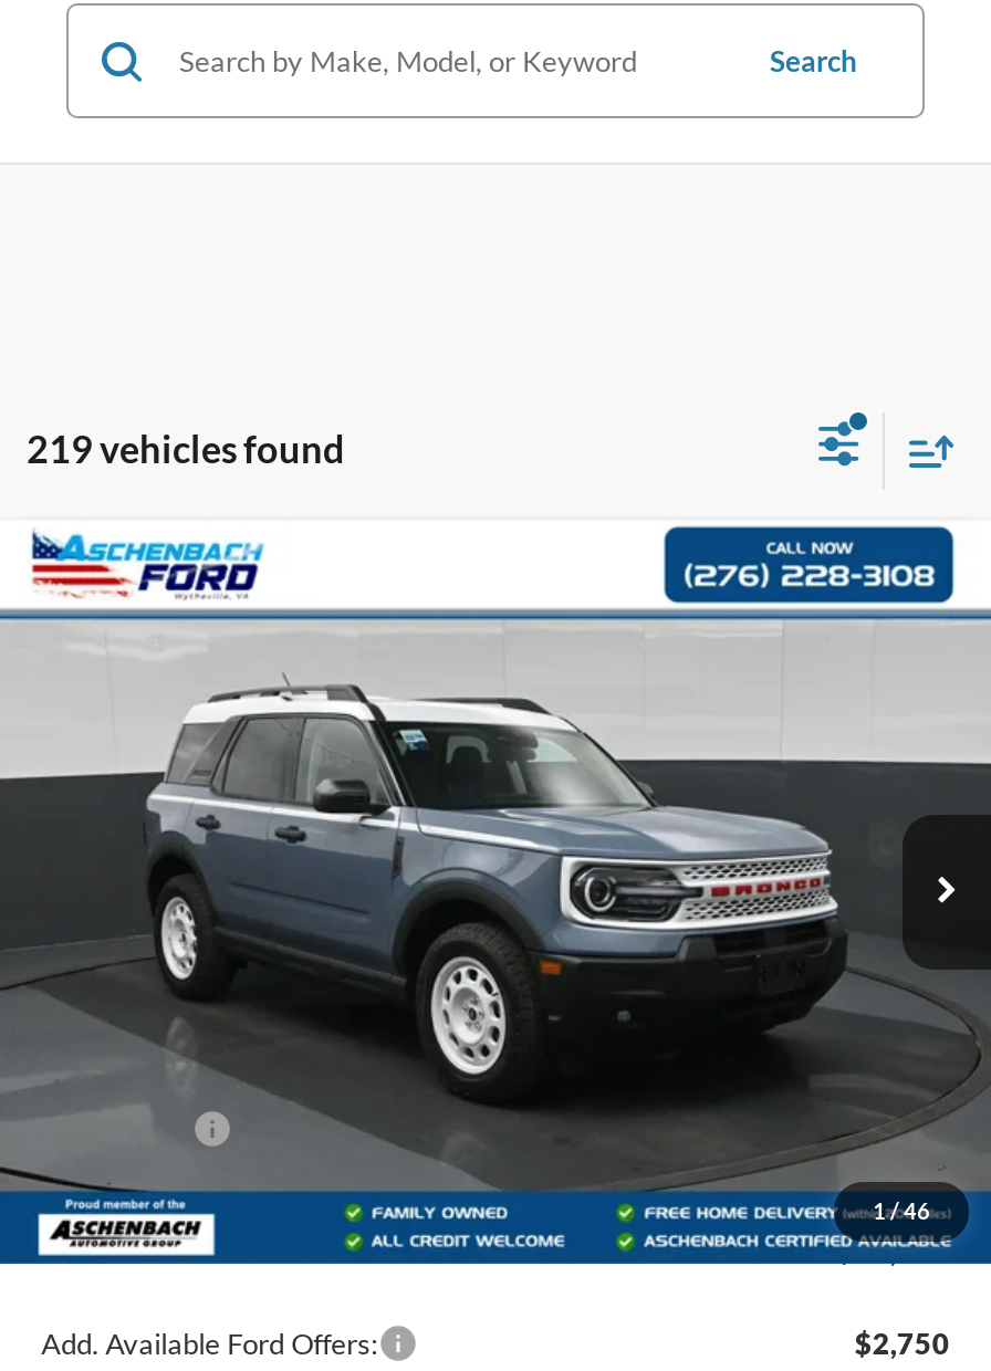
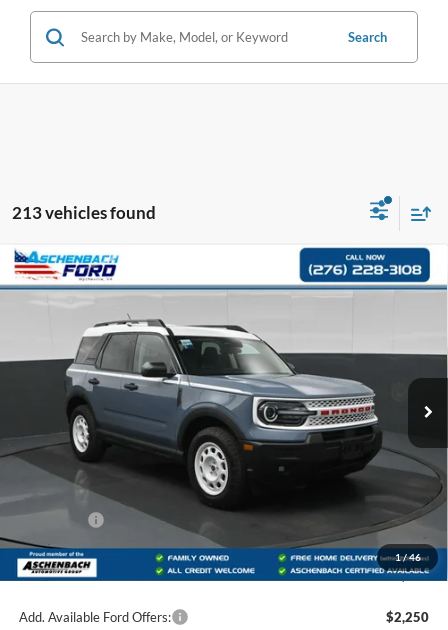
[27,425,345,471] 219 vehicles found -> [12,201,156,222] 213 vehicles found
[855,1327,950,1362] $2,750 -> [386,609,429,625] $2,250

